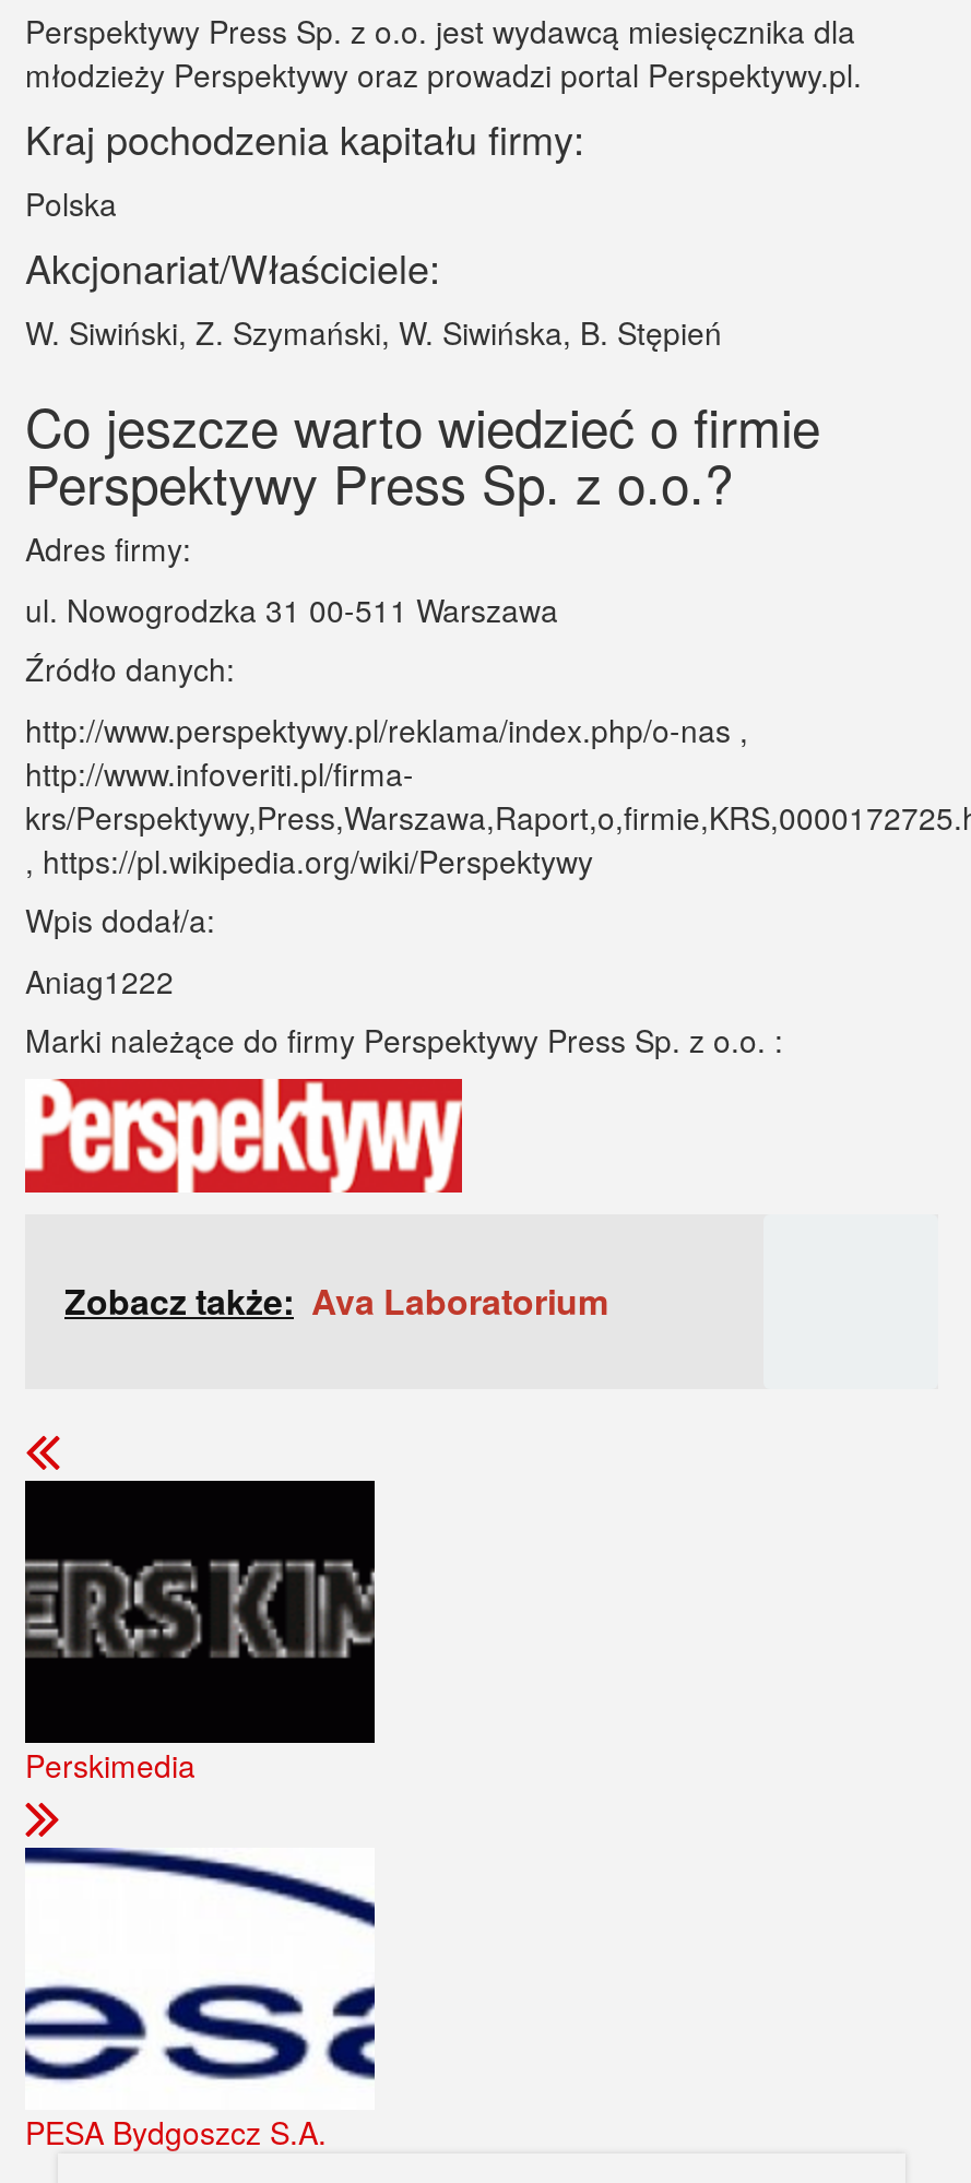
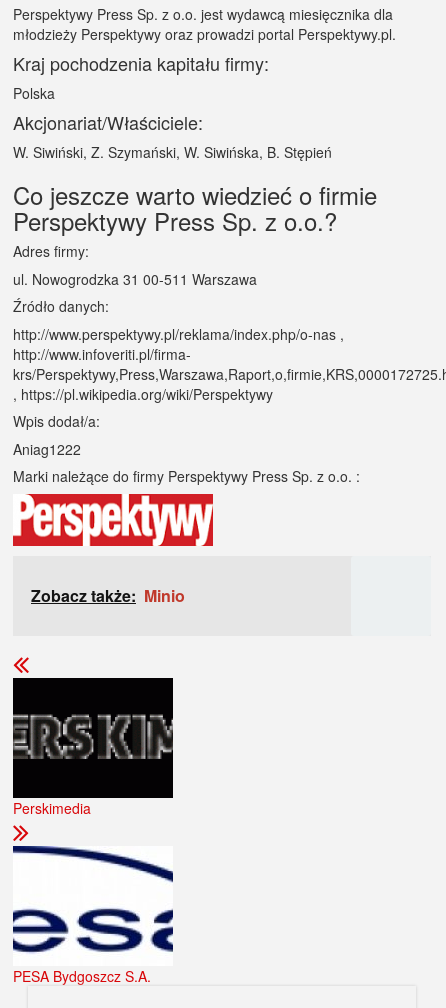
[64,1276,608,1326] Zobacz także: Ava Laboratorium -> [31,584,185,607] Zobacz także: Minio

